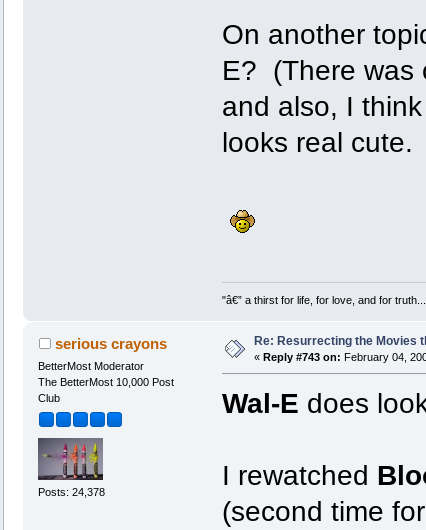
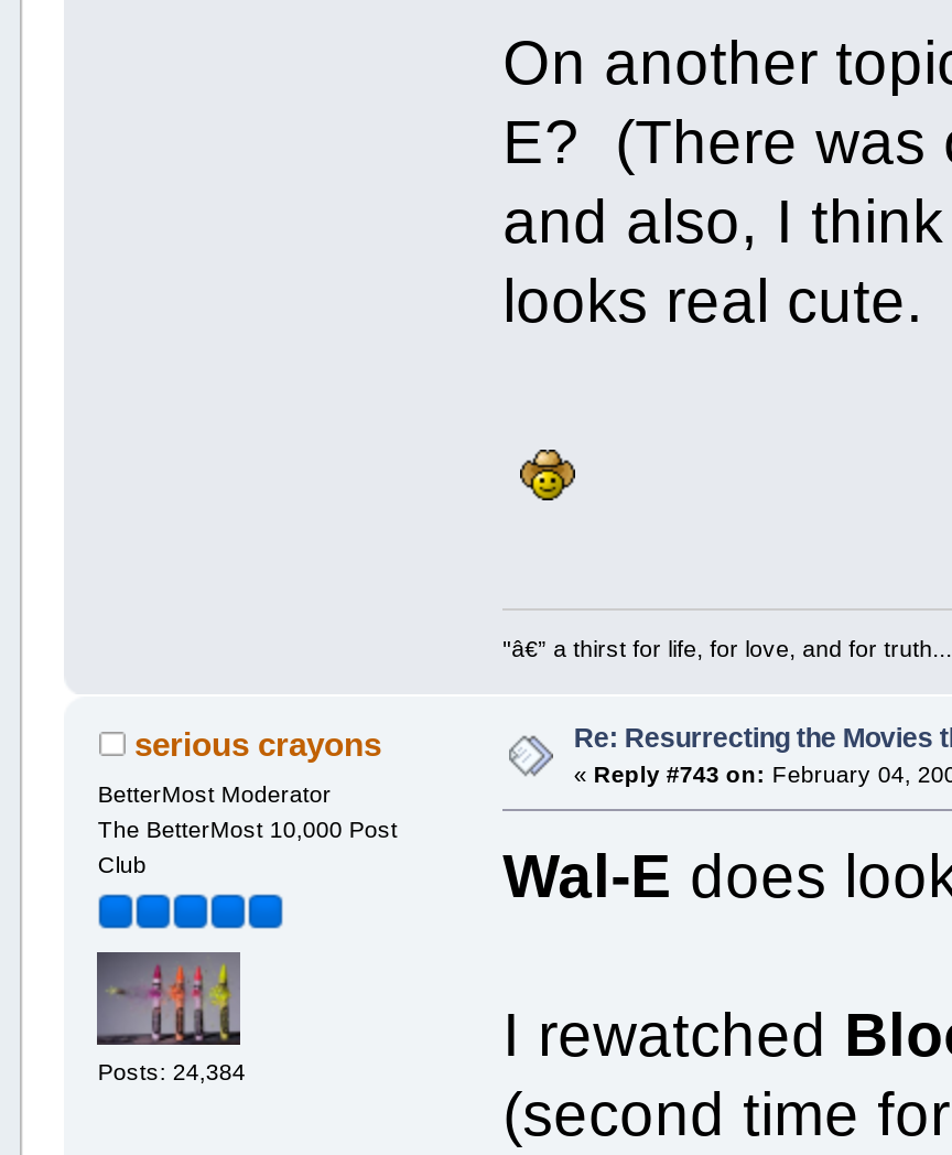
[38,486,105,498] Posts: 24,378 -> [98,1058,245,1084] Posts: 24,384

